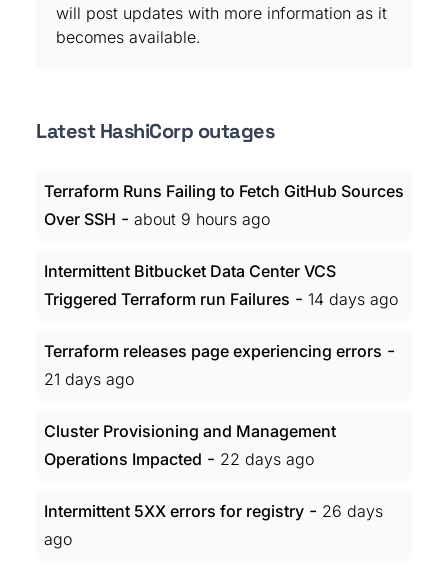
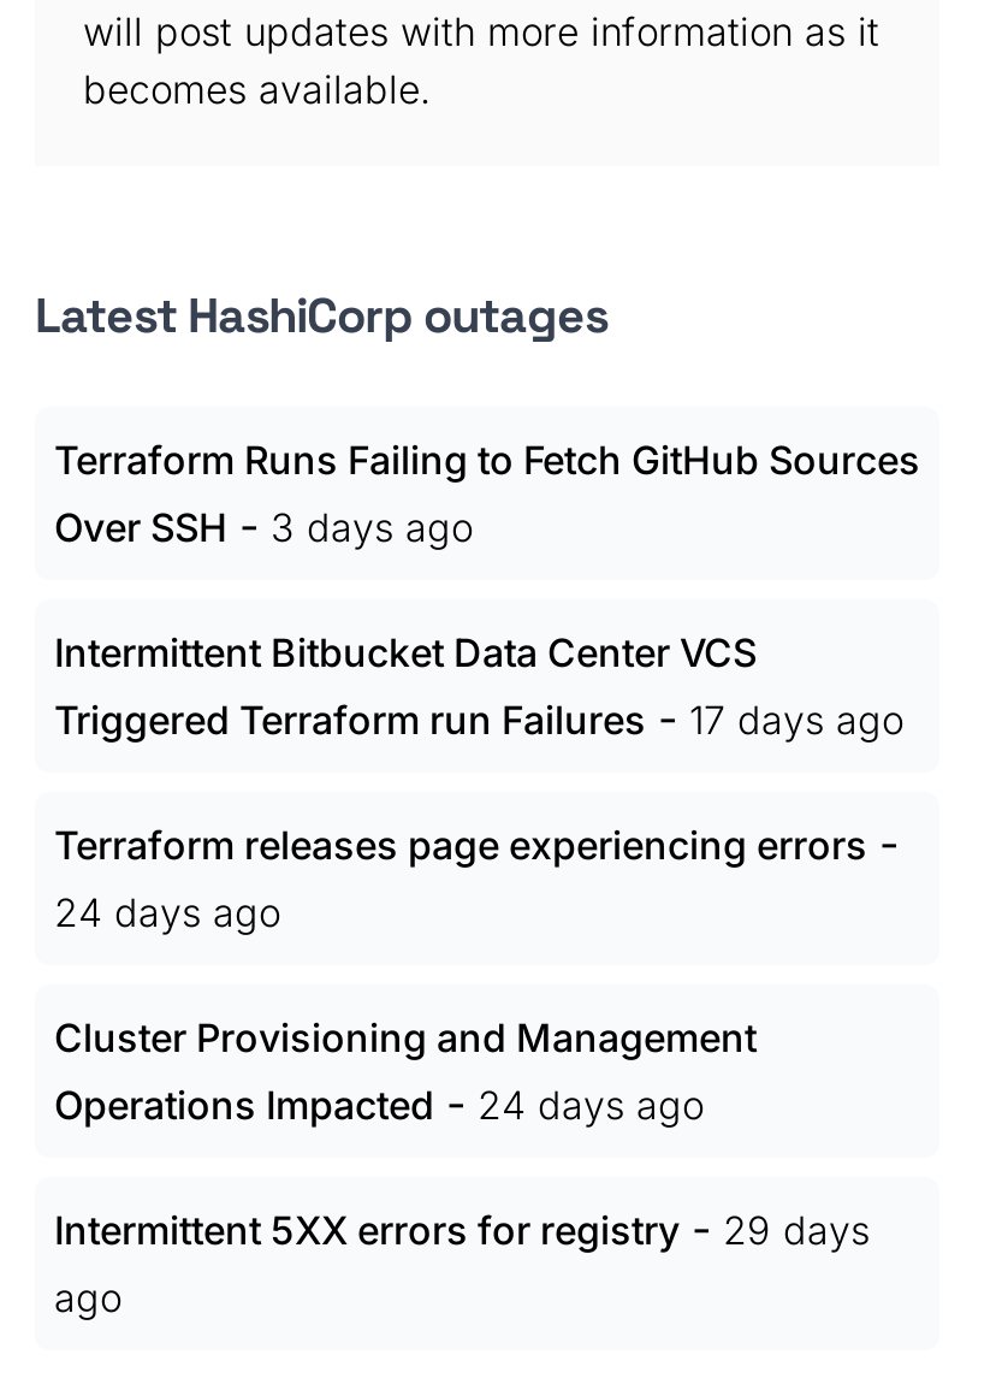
[44,208,270,229] Over SSH - about 9 hours ago -> [54,501,473,551] Over SSH - 3 days ago
[44,288,398,309] Triggered Terraform run Failures - 14 days ago -> [54,693,903,744] Triggered Terraform run Failures - 17 days ago
[44,369,134,389] 21 days ago -> [54,888,280,936] 24 days ago
[44,448,314,469] Operations Impacted - 22 days ago -> [54,1078,704,1129] Operations Impacted - 24 days ago
[44,500,383,521] Intermittent 5XX errors for registry - 26 days -> [54,1203,870,1254] Intermittent 5XX errors for registry - 29 days

